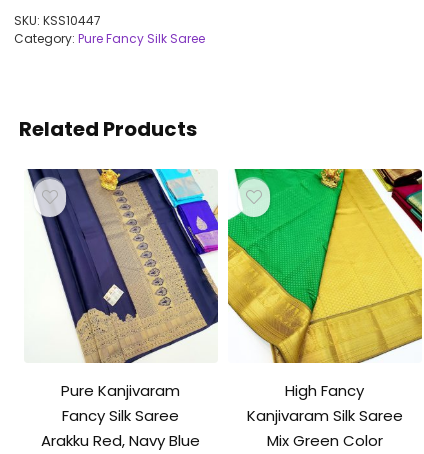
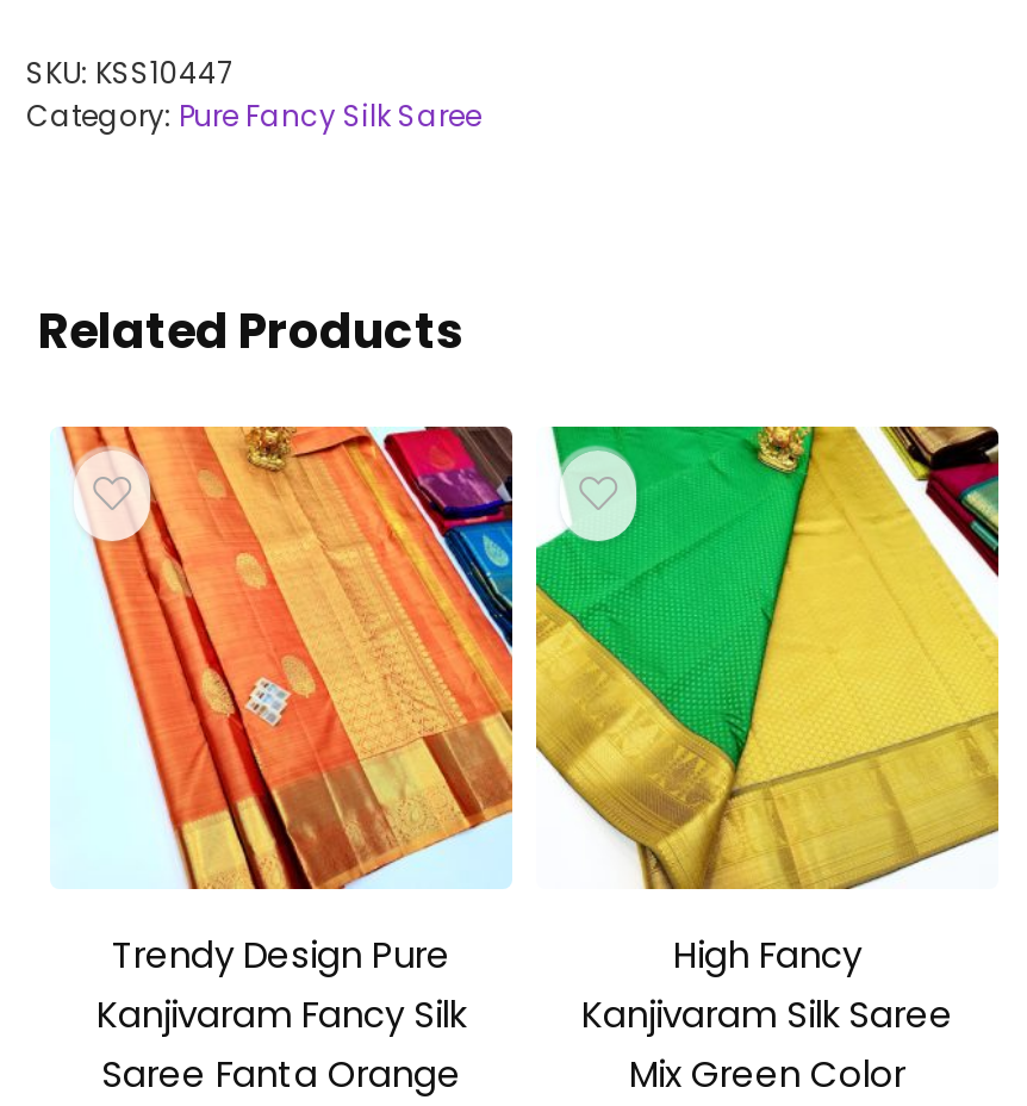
[27,168,219,451] [image] | Pure Kanjivaram | Fancy Silk Saree | Arakku Red, Navy Blue -> [55,424,515,1098] [image] | Trendy Design Pure | Kanjivaram Fancy Silk | Saree Fanta Orange

